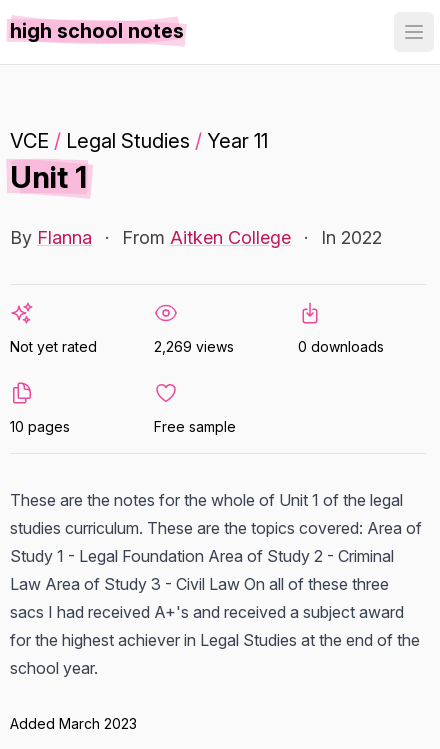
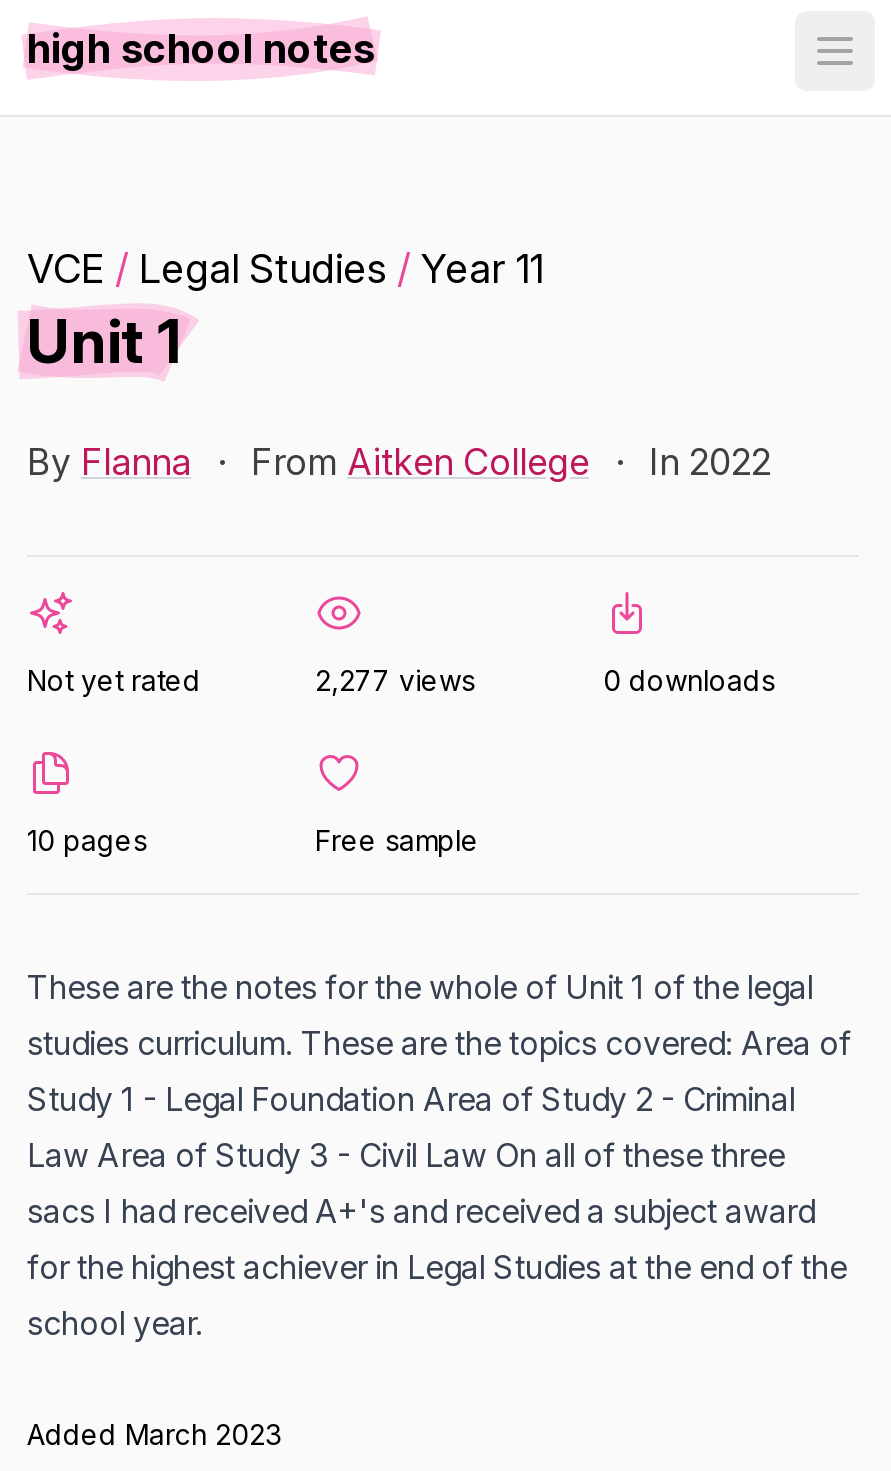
[154,338,234,355] 2,269 views -> [315,663,475,697] 2,277 views

